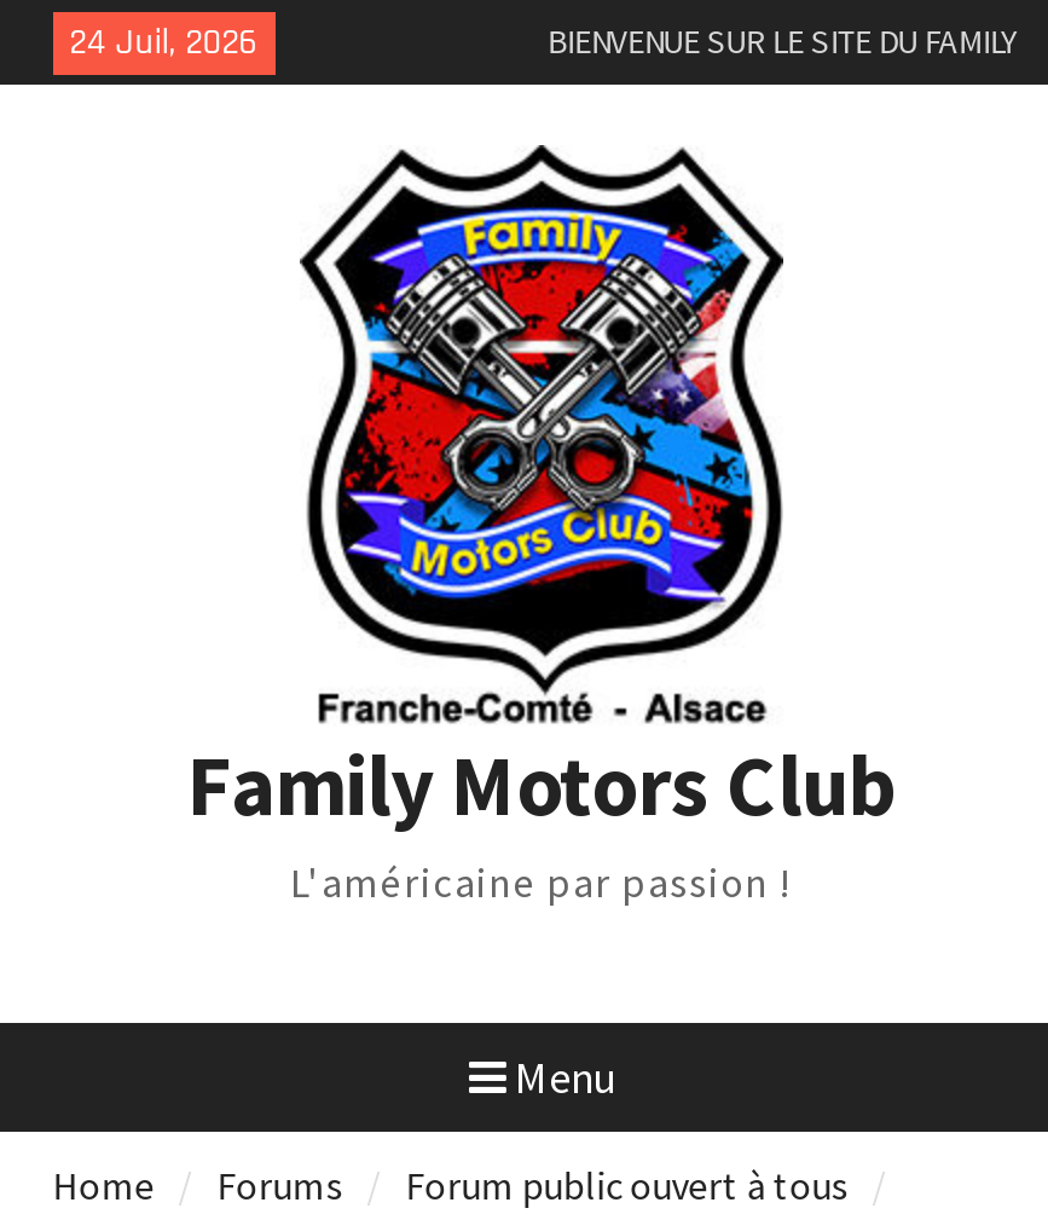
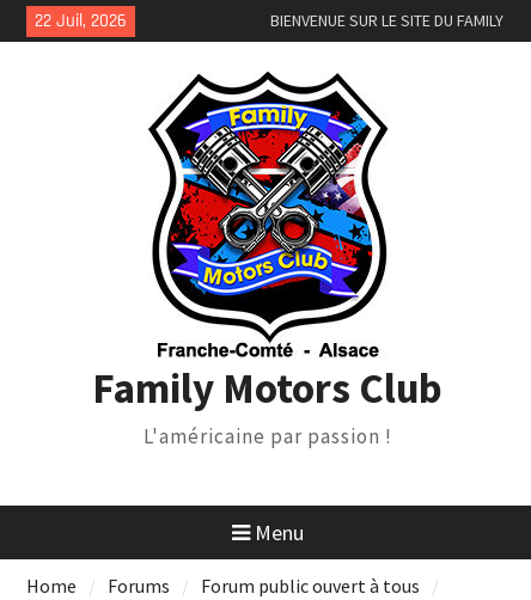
[69,19,258,65] 24 Juil, 2026 -> [34,10,126,32] 22 Juil, 2026

